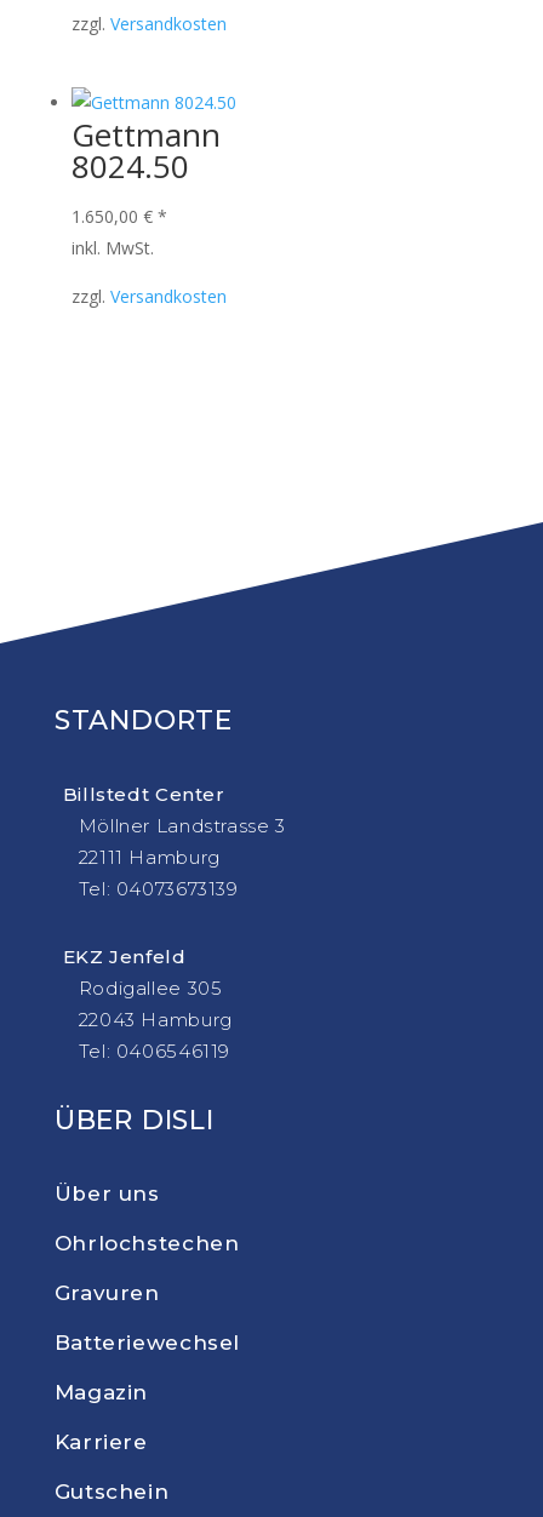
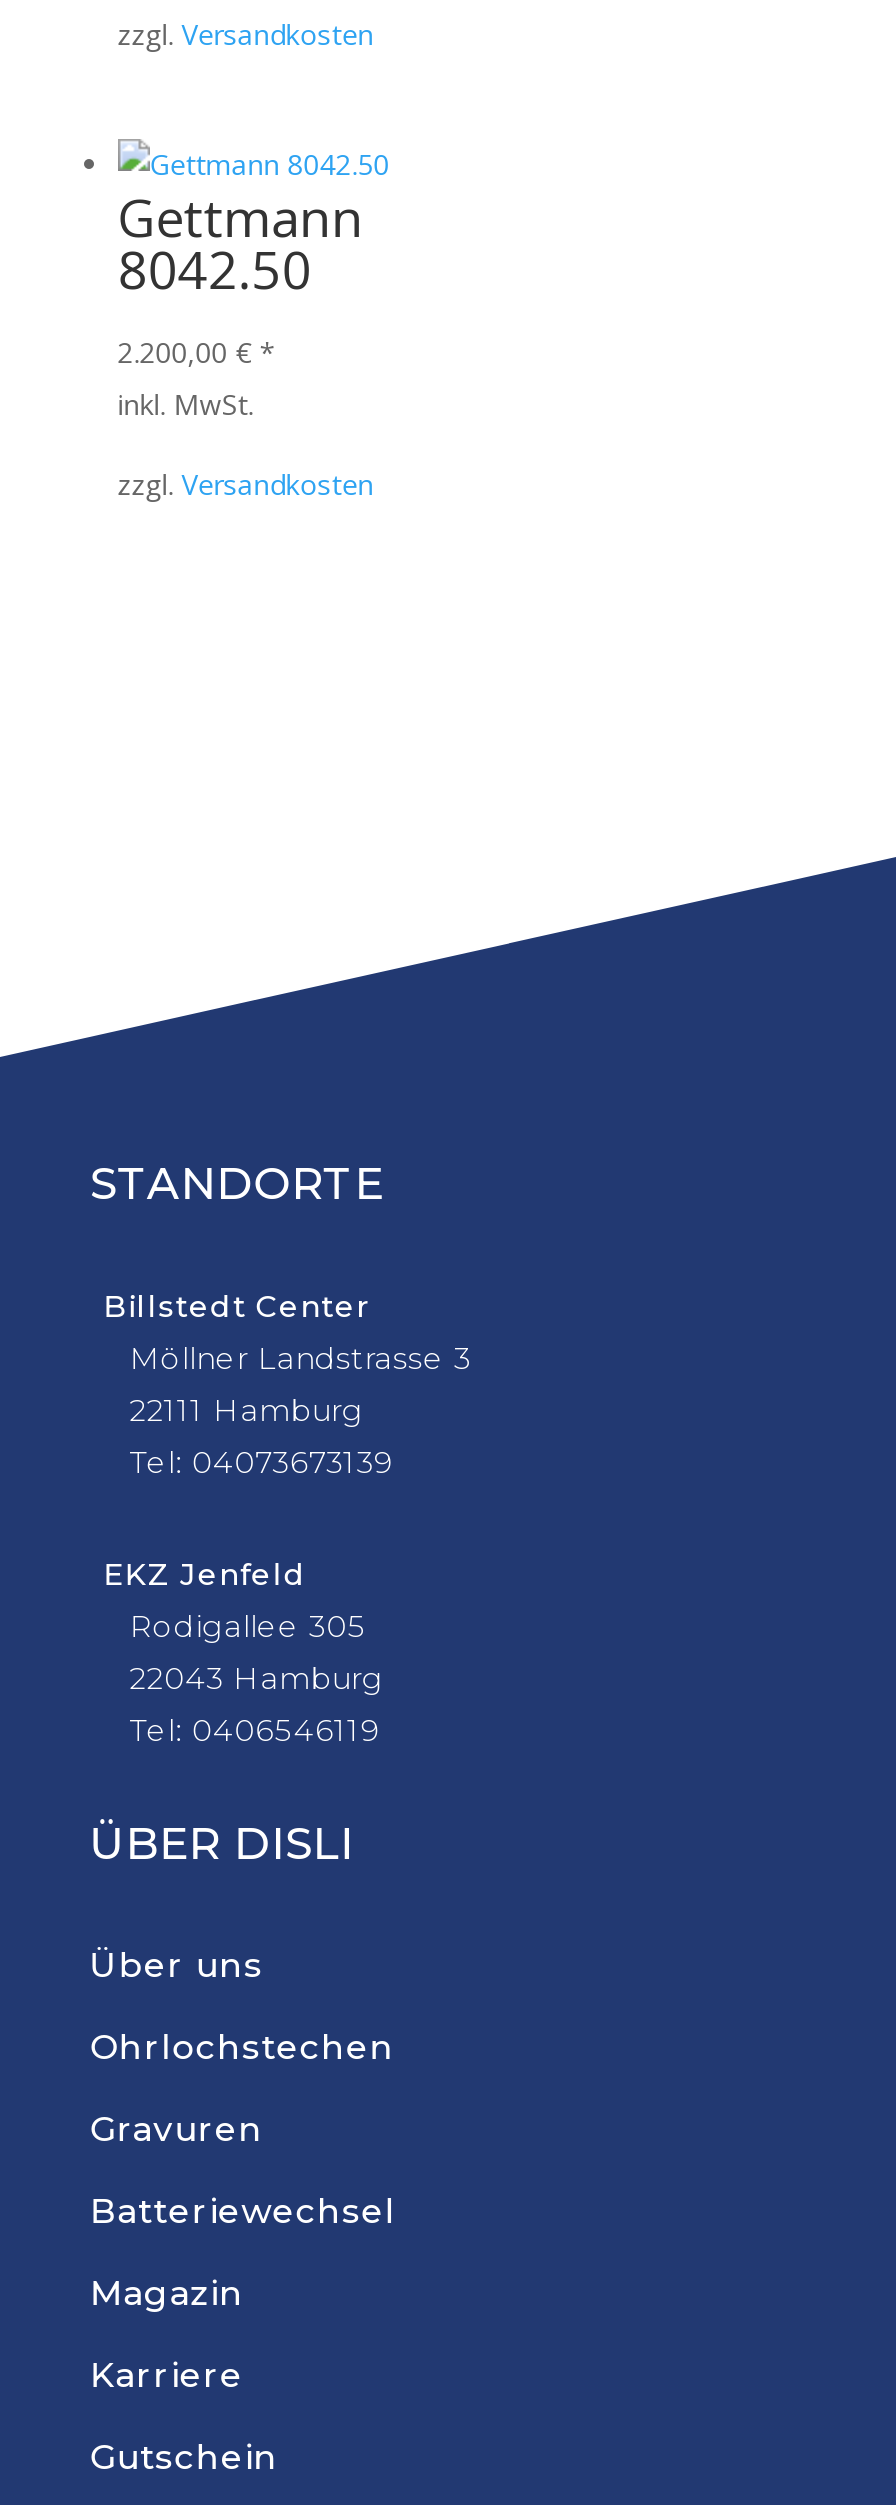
[71,144,189,188] 8024.50 -> [118,233,312,305] 8042.50
[71,205,167,228] 1.650,00 € * -> [118,333,276,371] 2.200,00 € *

